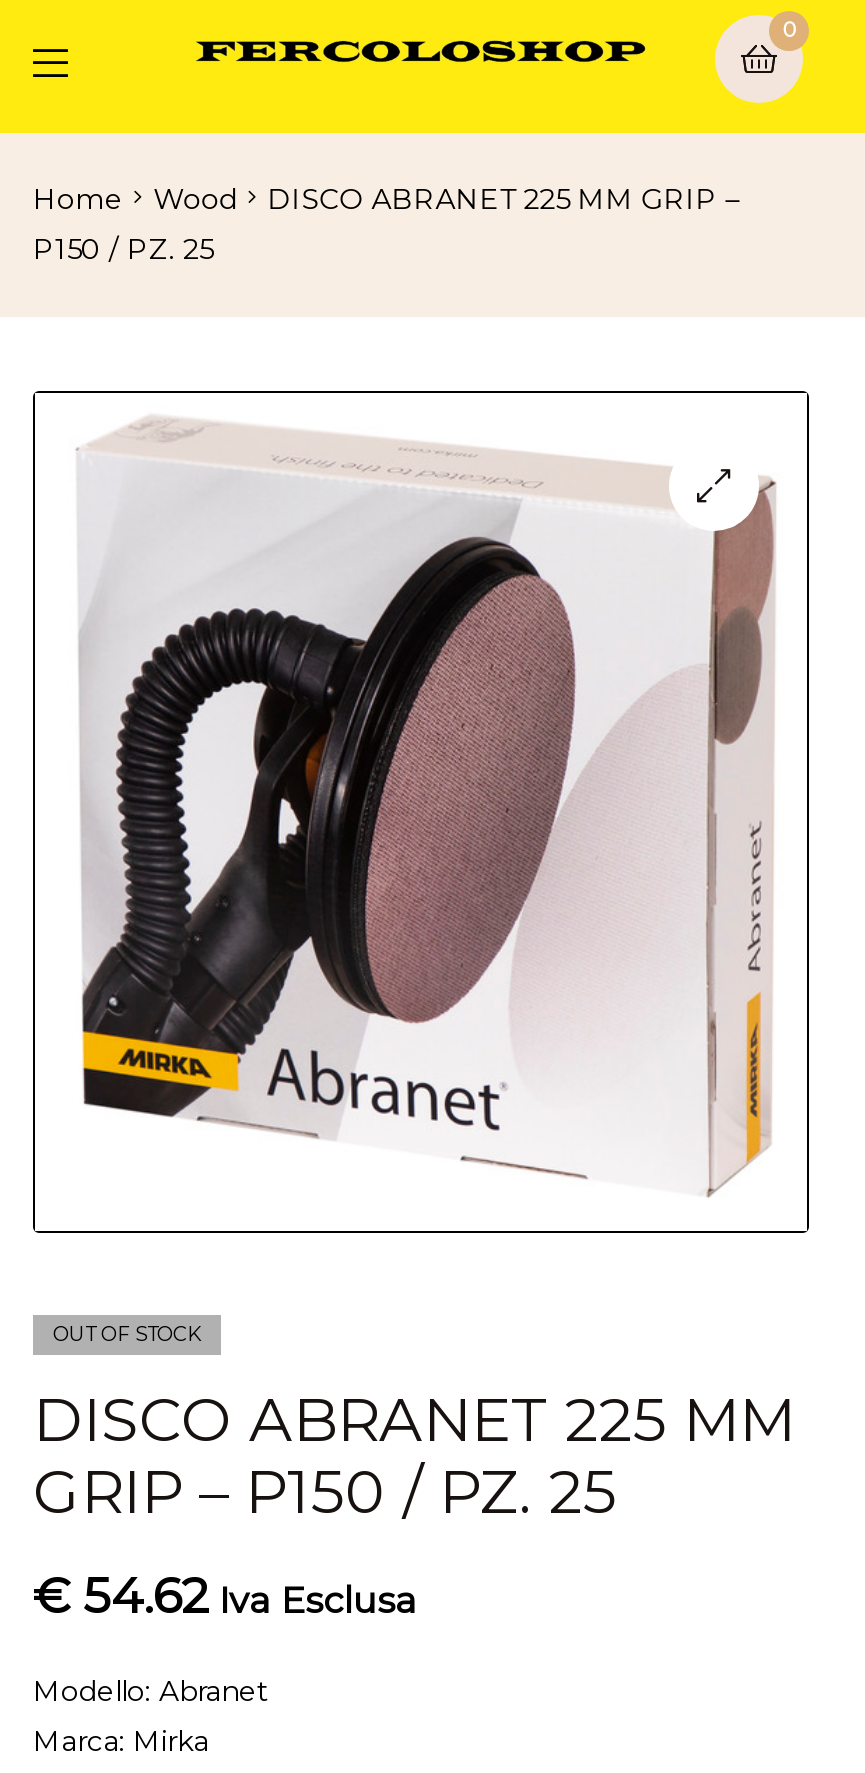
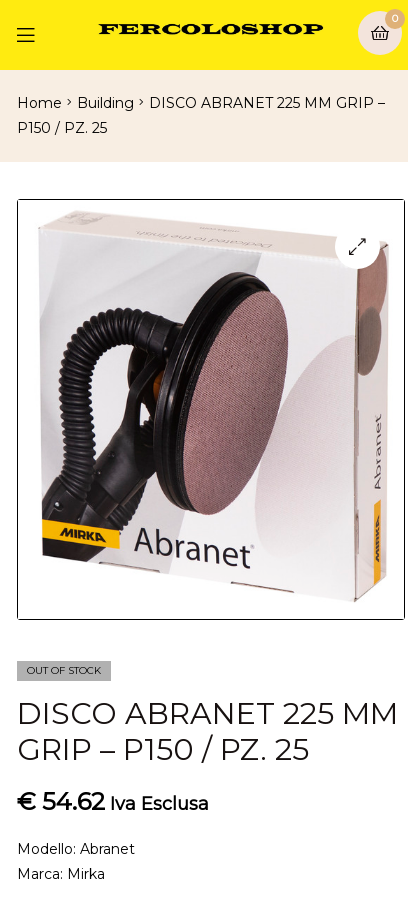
[153,181,237,217] Wood -> [77,94,134,112] Building

